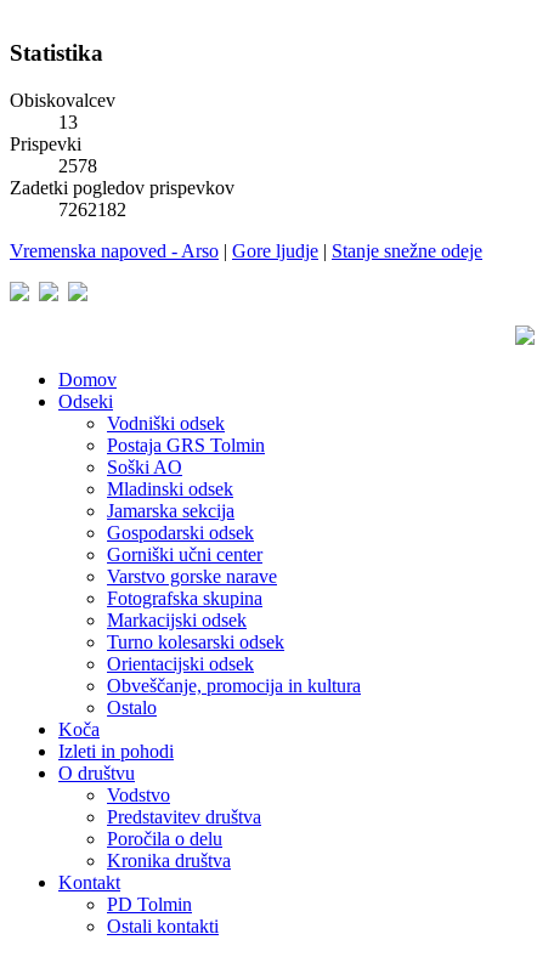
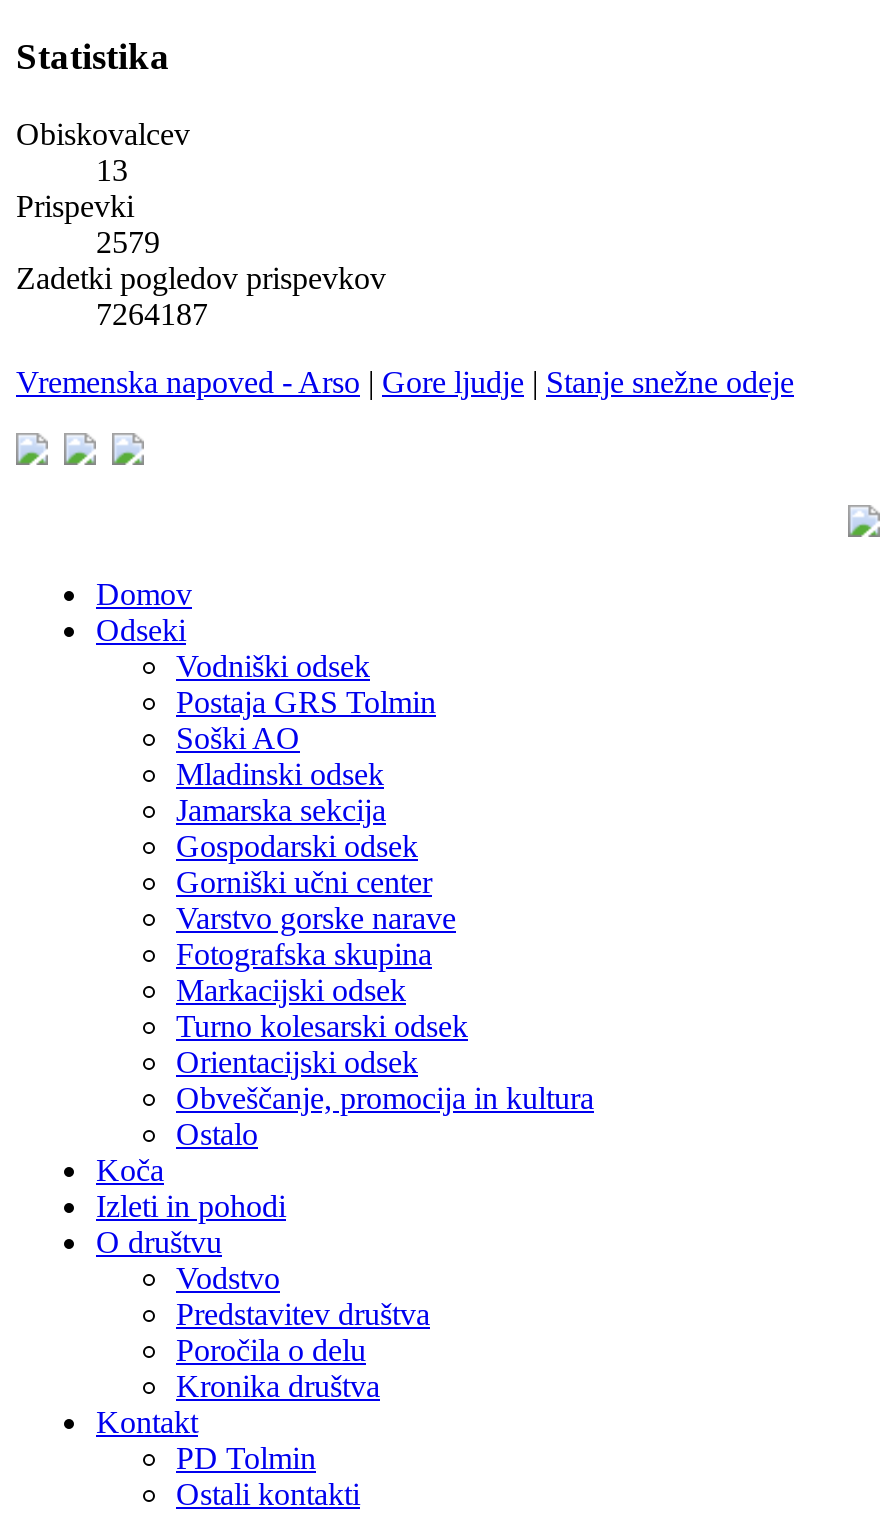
[58,156,97,176] 2578 -> [96,225,160,259] 2579
[58,199,126,220] 7262182 -> [96,297,208,331] 7264187

